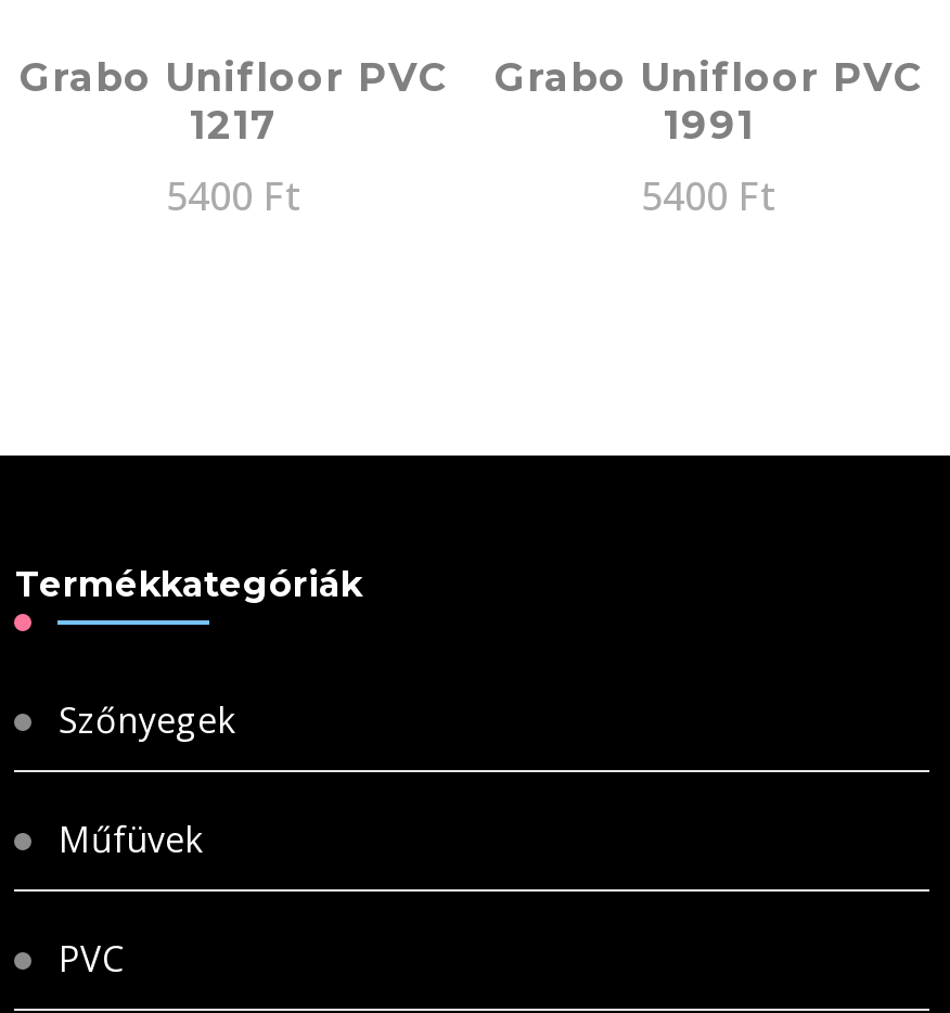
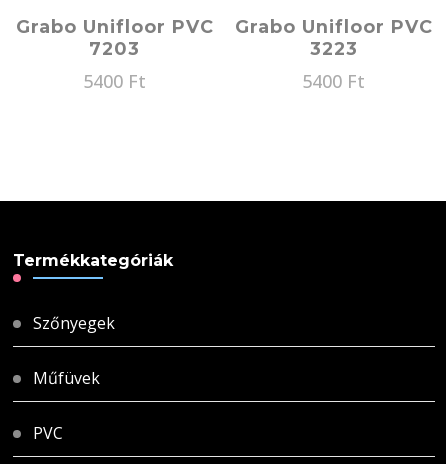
[190,103,279,148] 1217 -> [89,38,140,59] 7203
[664,103,755,148] 1991 -> [309,38,357,59] 3223

